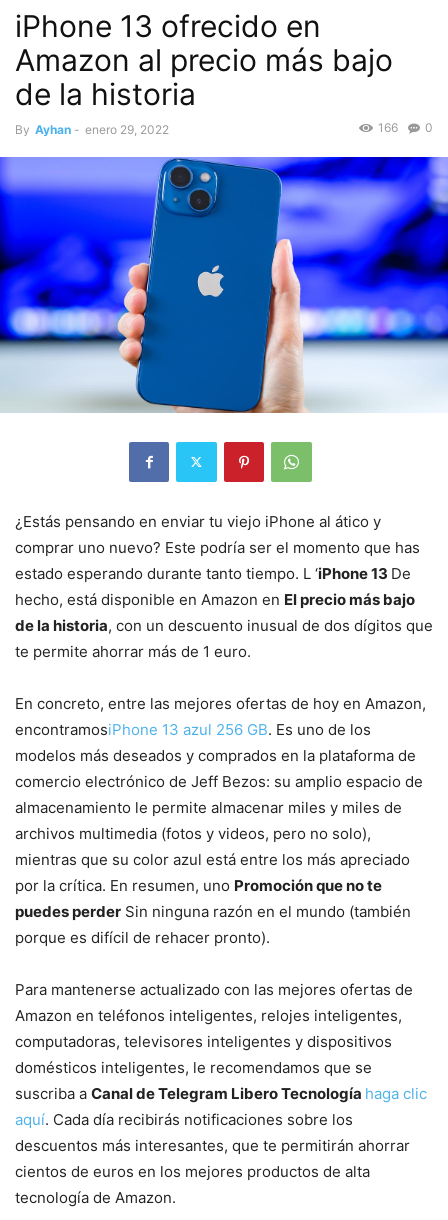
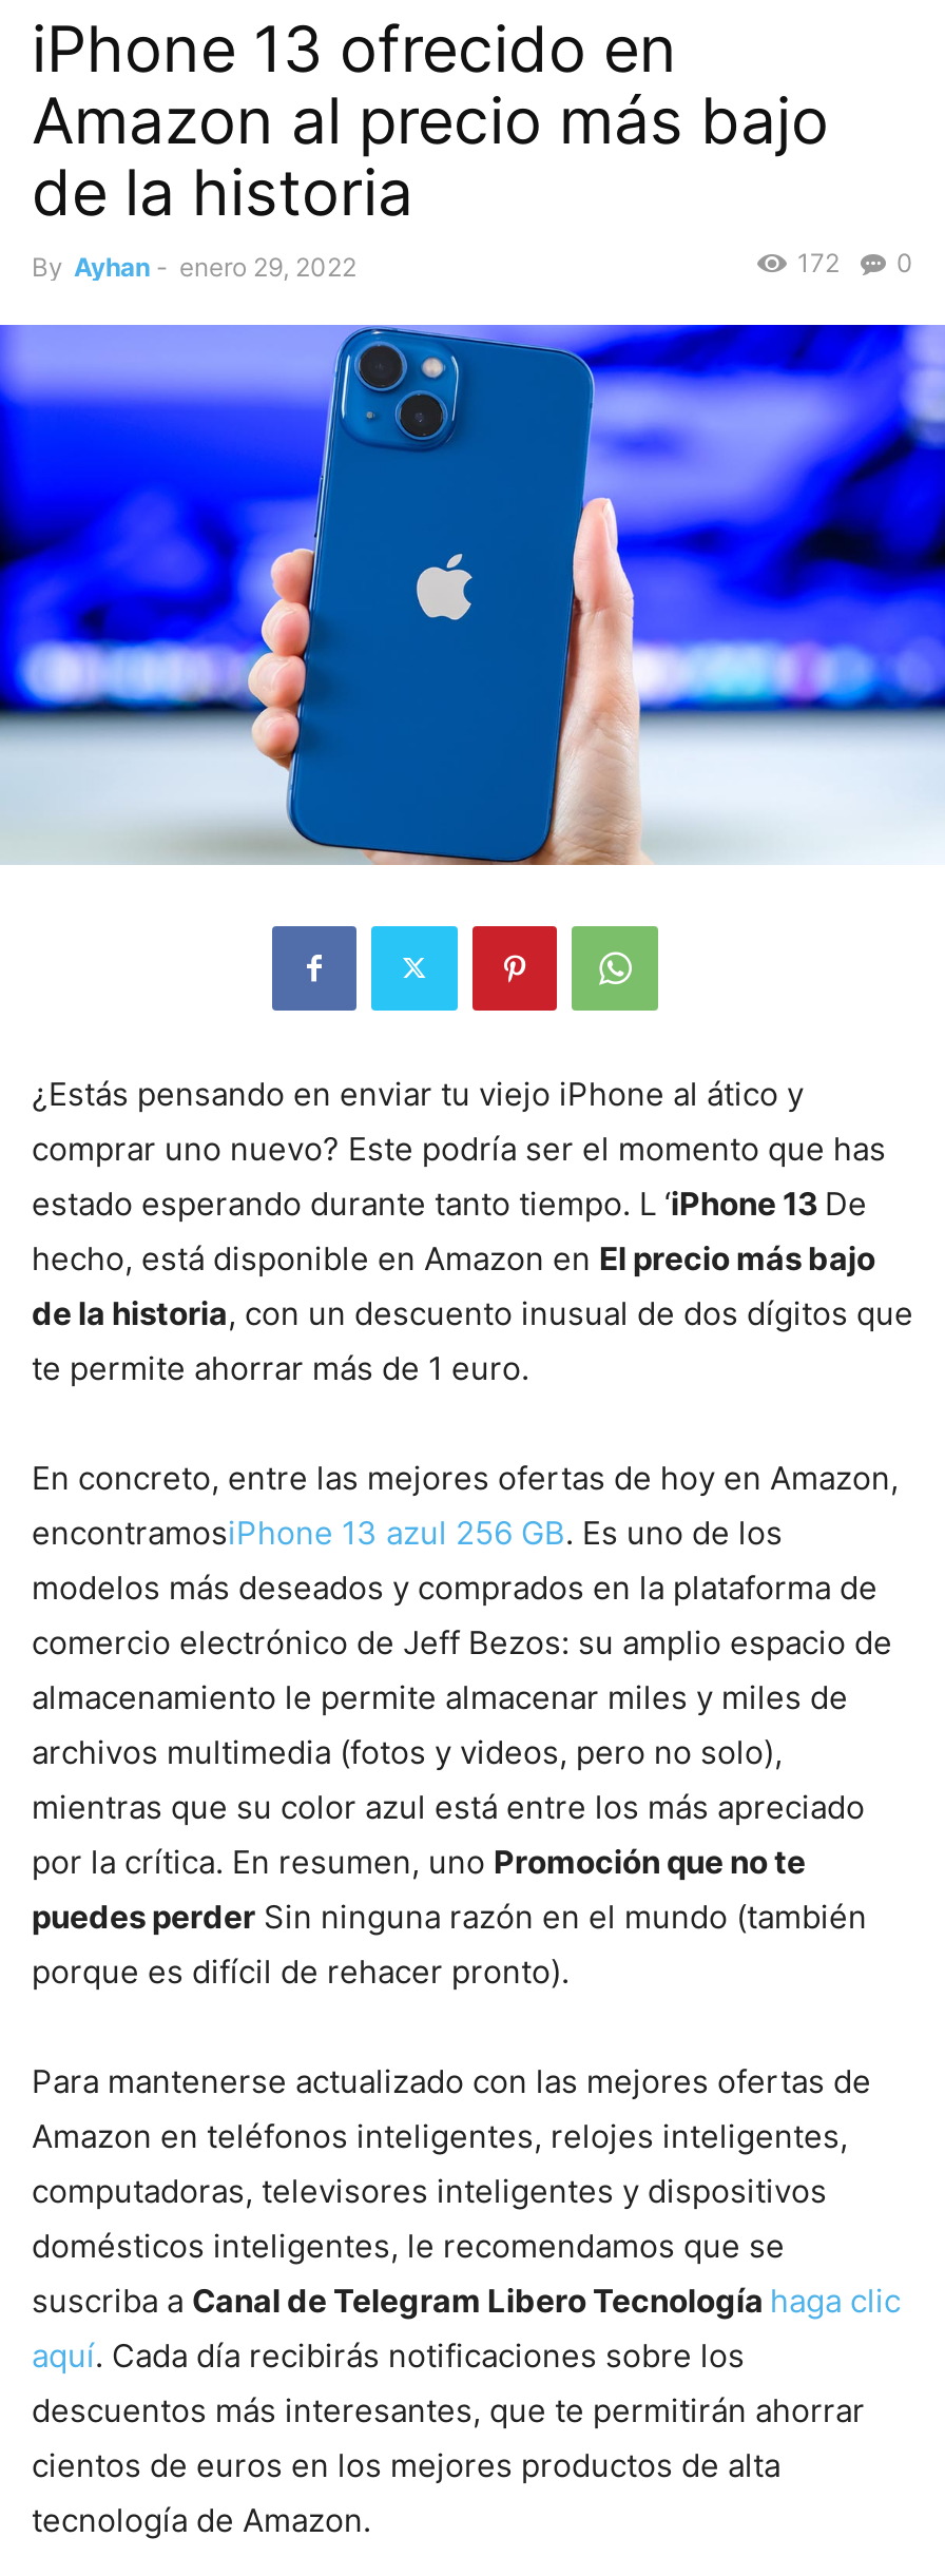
[378,120,433,135] 166 0 -> [797,247,913,278] 172 0

